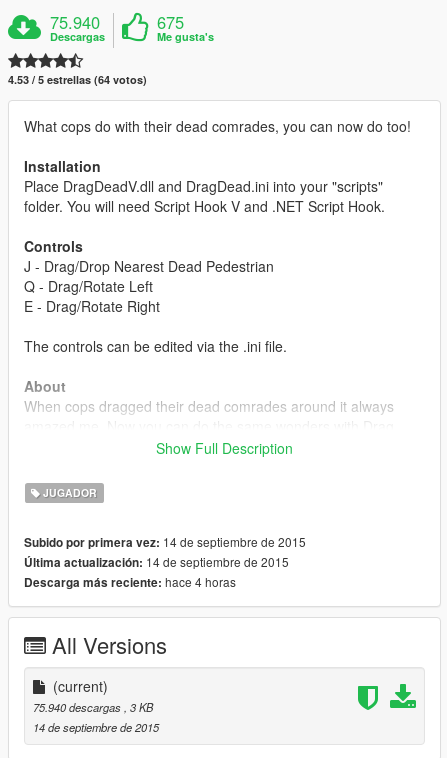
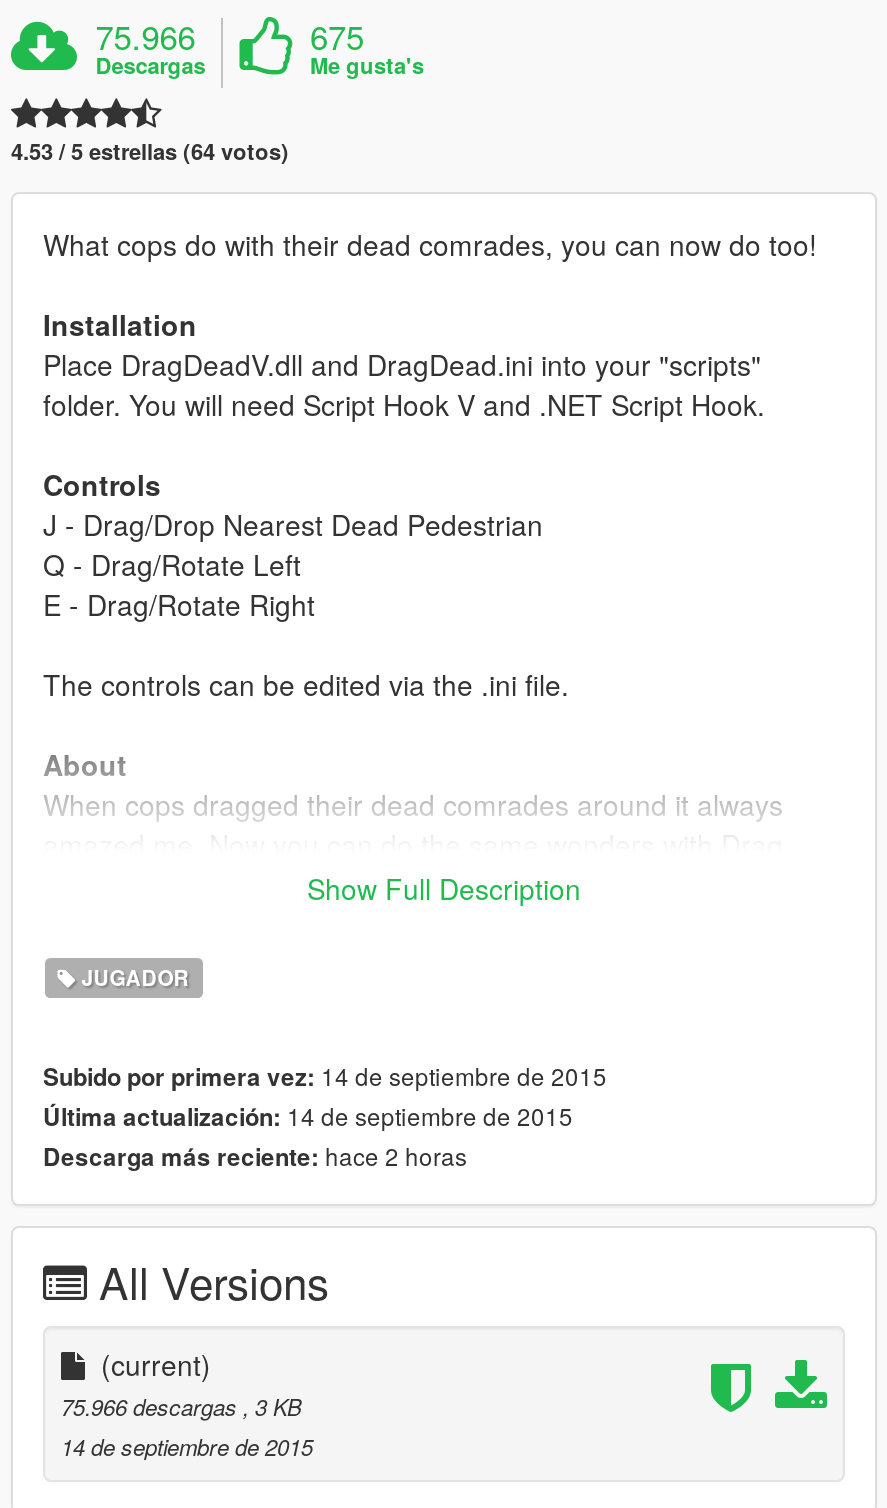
[50,10,100,34] 75.940 -> [95,13,195,61] 75.966
[24,573,236,591] Descarga más reciente: hace 4 horas -> [43,1139,467,1175] Descarga más reciente: hace 2 horas
[33,699,153,715] 75.940 descargas, 3 KB -> [61,1391,301,1423] 75.966 descargas, 3 KB

